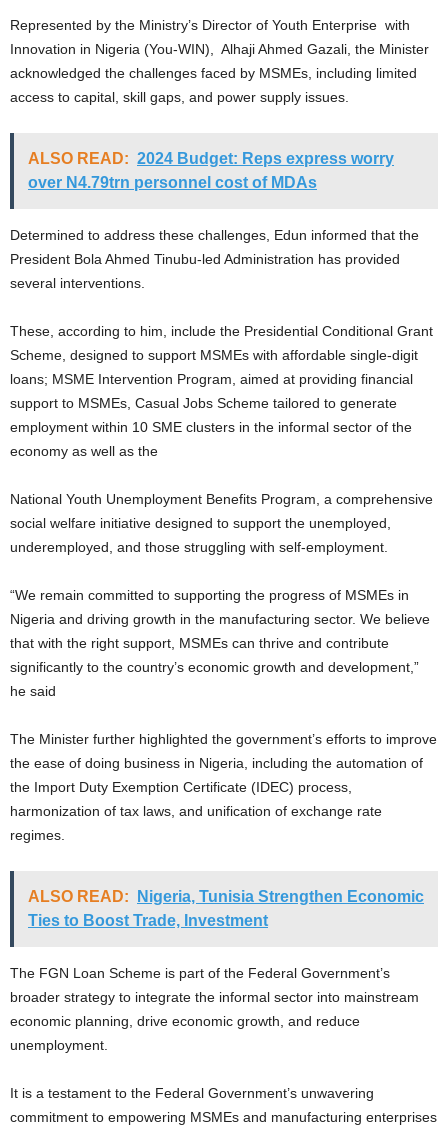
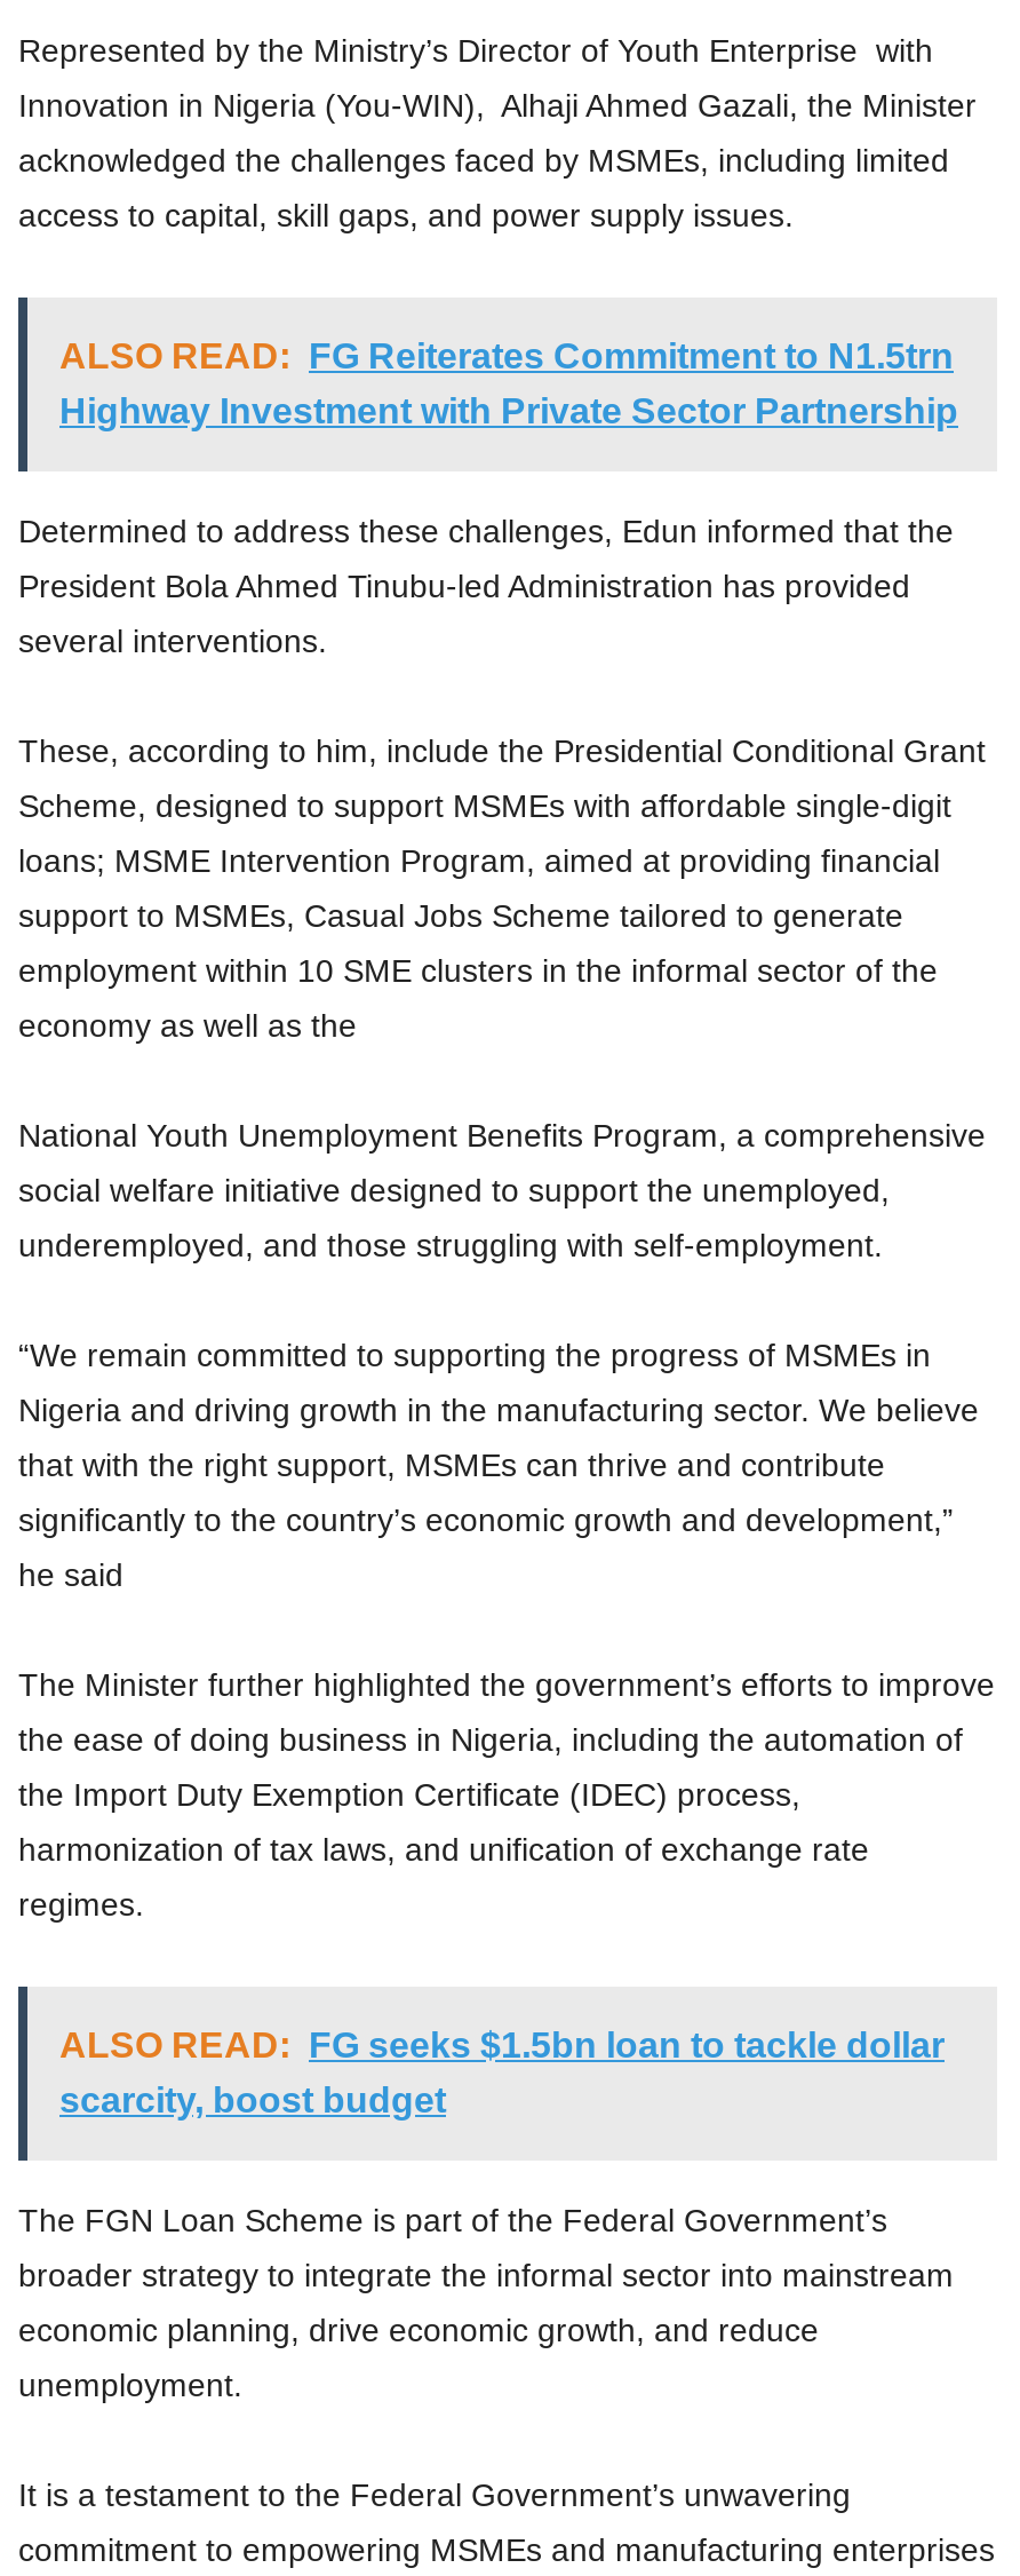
[28,150,394,191] ALSO READ: 2024 Budget: Reps express worry | over N4.79trn personnel cost of MDAs -> [59,335,958,429] ALSO READ: FG Reiterates Commitment to N1.5trn | Highway Investment with Private Sector Partnership
[28,888,424,929] ALSO READ: Nigeria, Tunisia Strengthen Economic | Ties to Boost Trade, Investment -> [59,2024,945,2118] ALSO READ: FG seeks $1.5bn loan to tackle dollar | scarcity, boost budget

